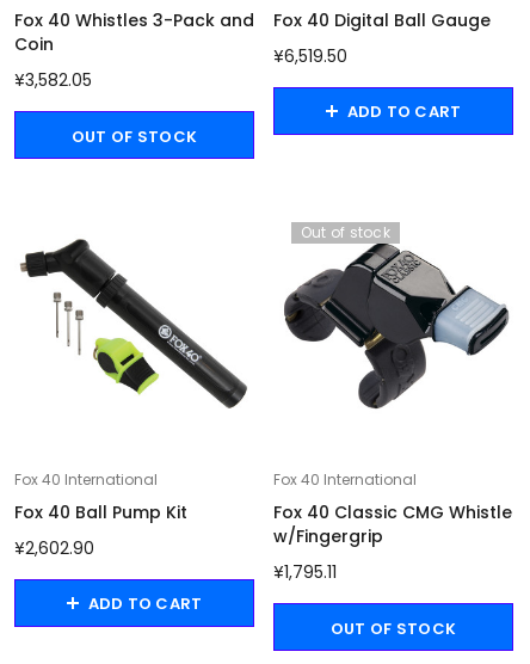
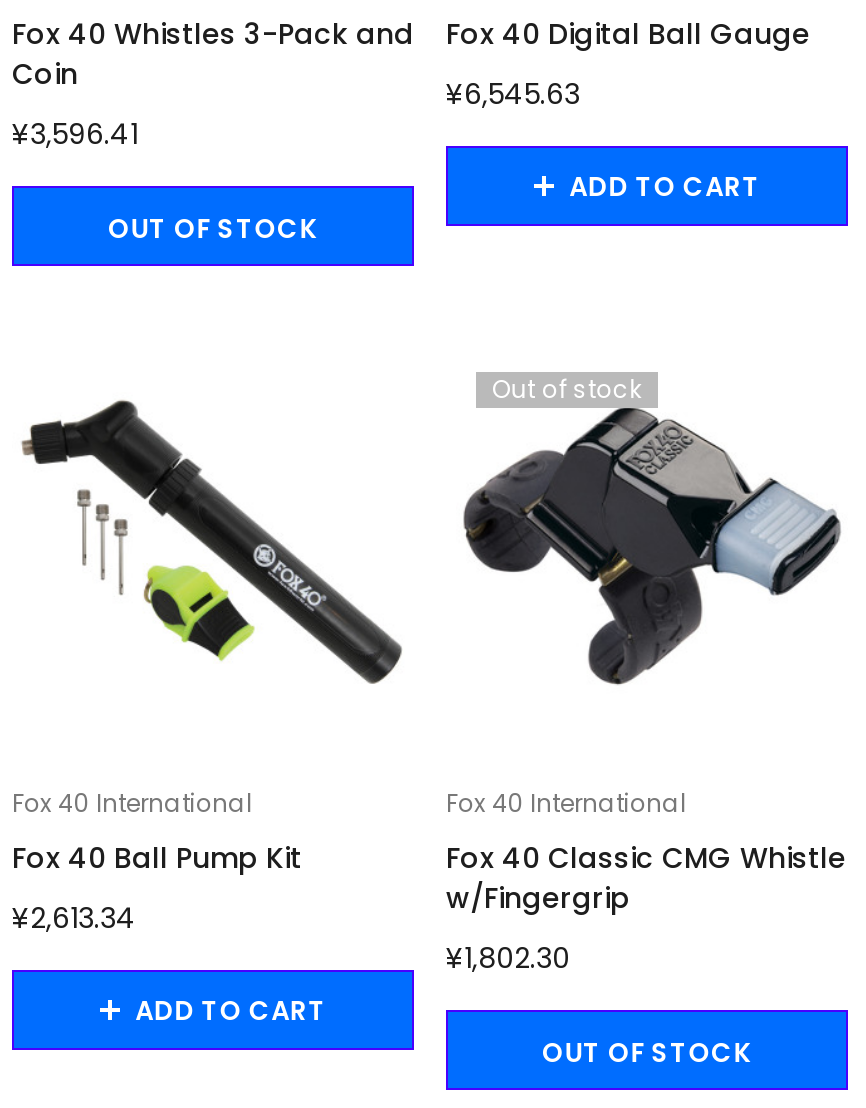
[273,44,347,68] ¥6,519.50 -> [446,74,580,114] ¥6,545.63
[14,68,92,92] ¥3,582.05 -> [12,114,138,154] ¥3,596.41
[14,536,94,560] ¥2,602.90 -> [12,898,136,938] ¥2,613.34
[273,560,337,584] ¥1,795.11 -> [446,938,570,978] ¥1,802.30

